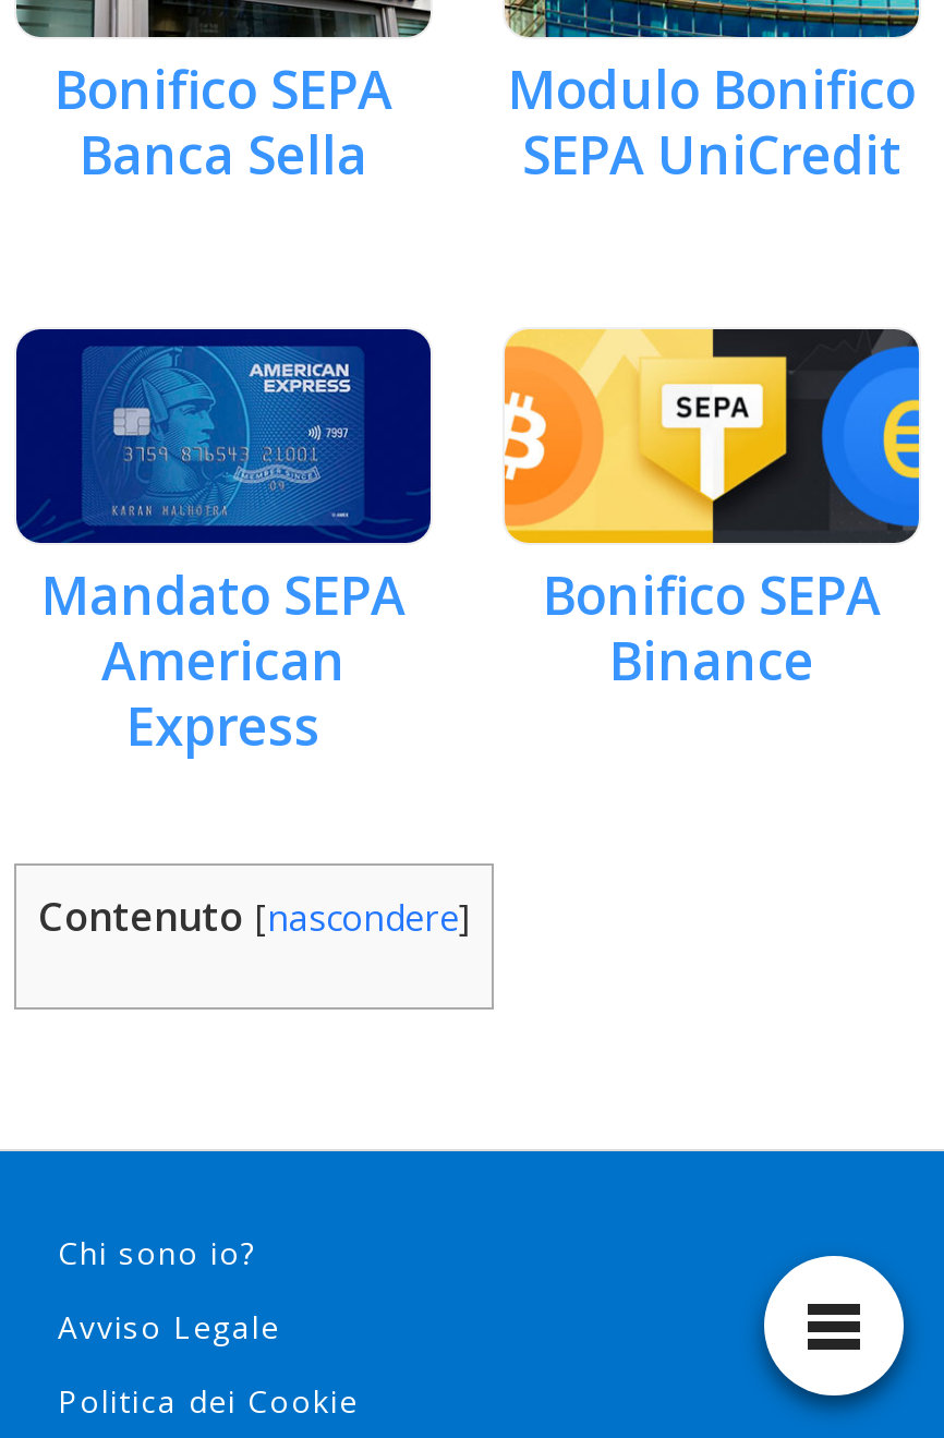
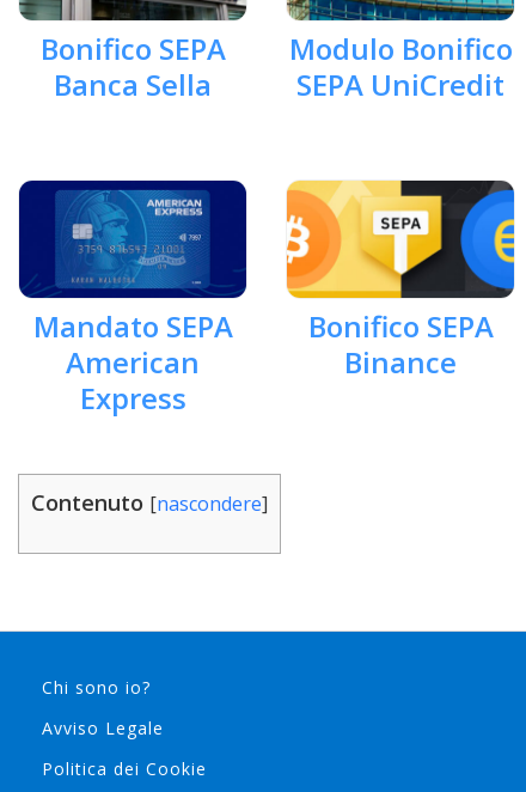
[760,1254,908,1411] [image] -> none

